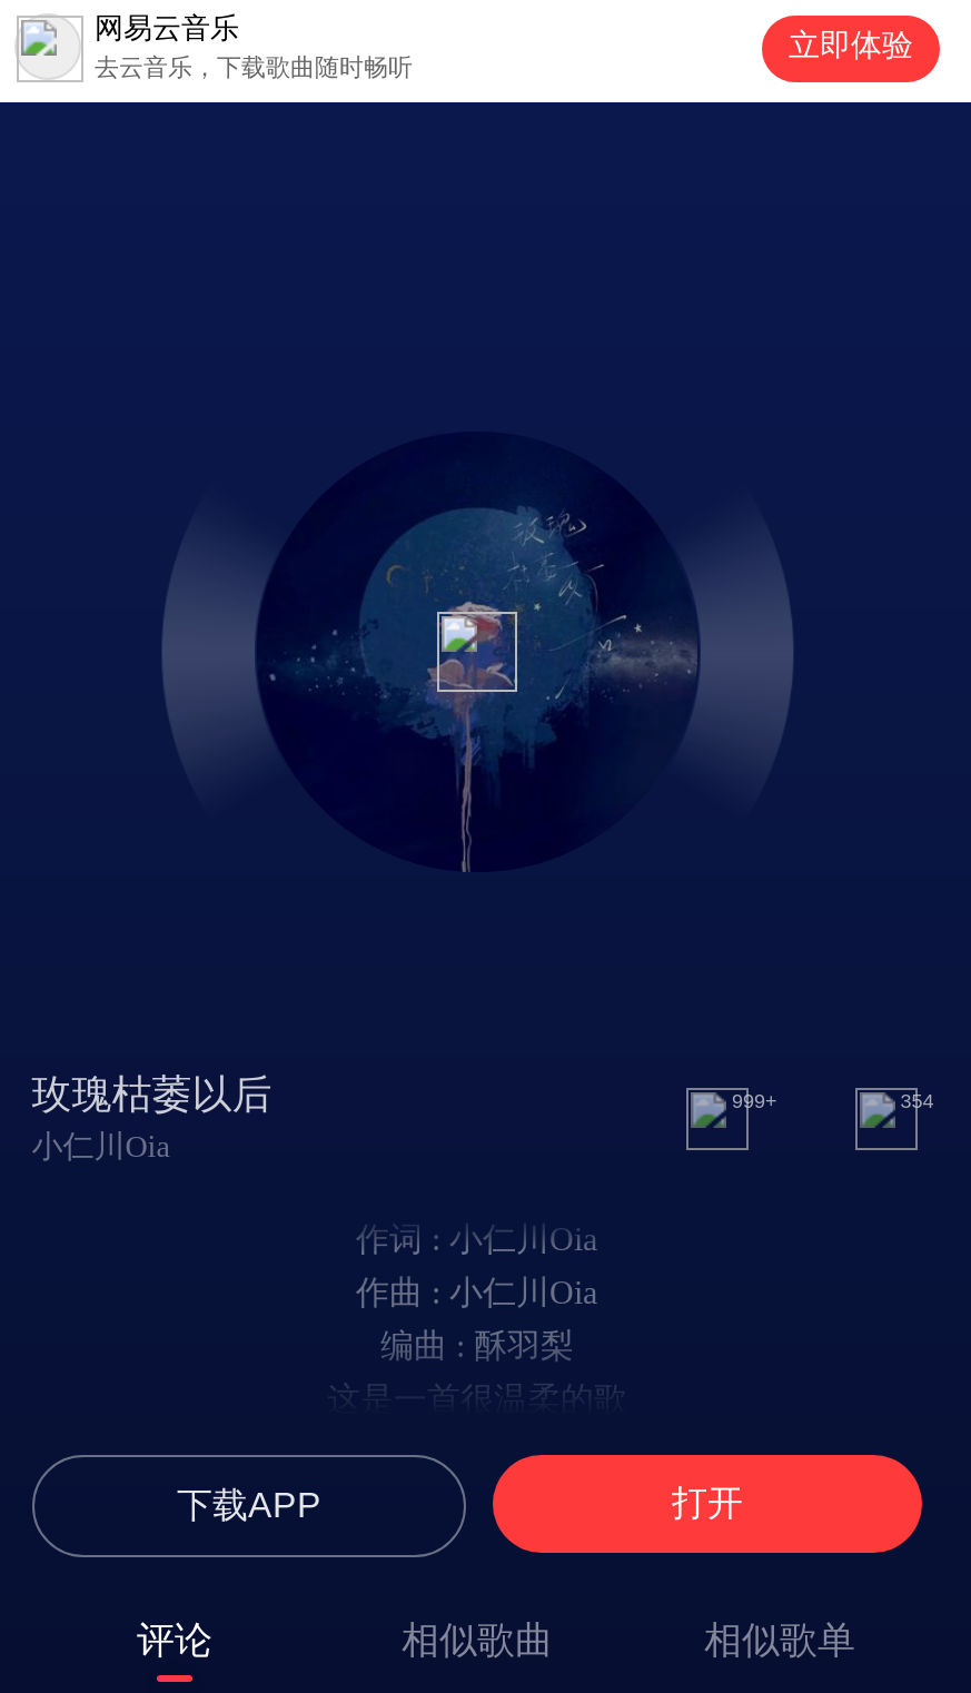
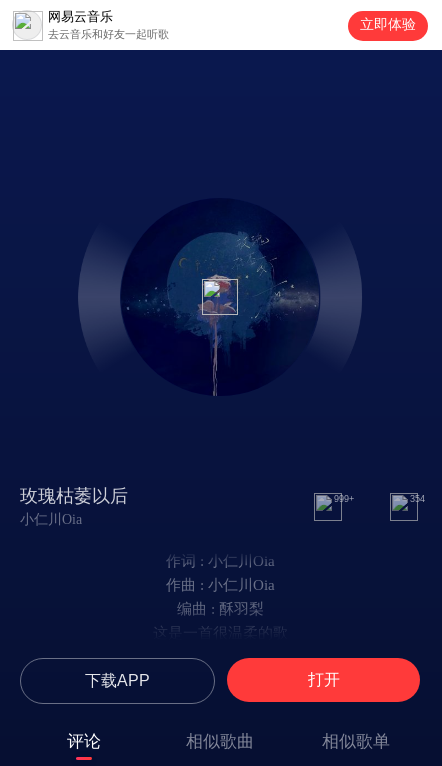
[95,53,413,80] 去云音乐，下载歌曲随时畅听 -> [48,28,169,40] 去云音乐和好友一起听歌

